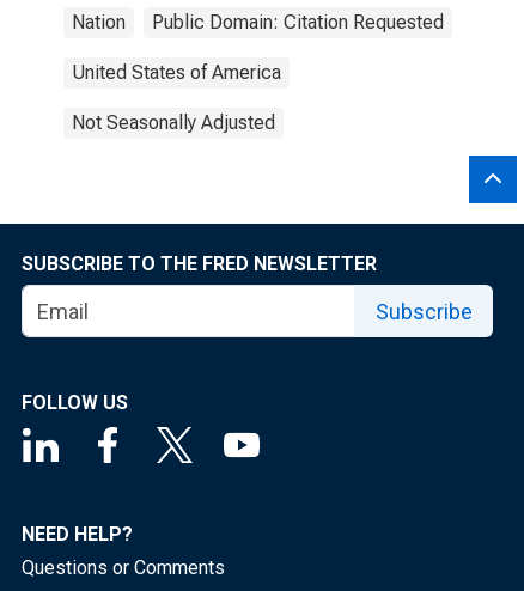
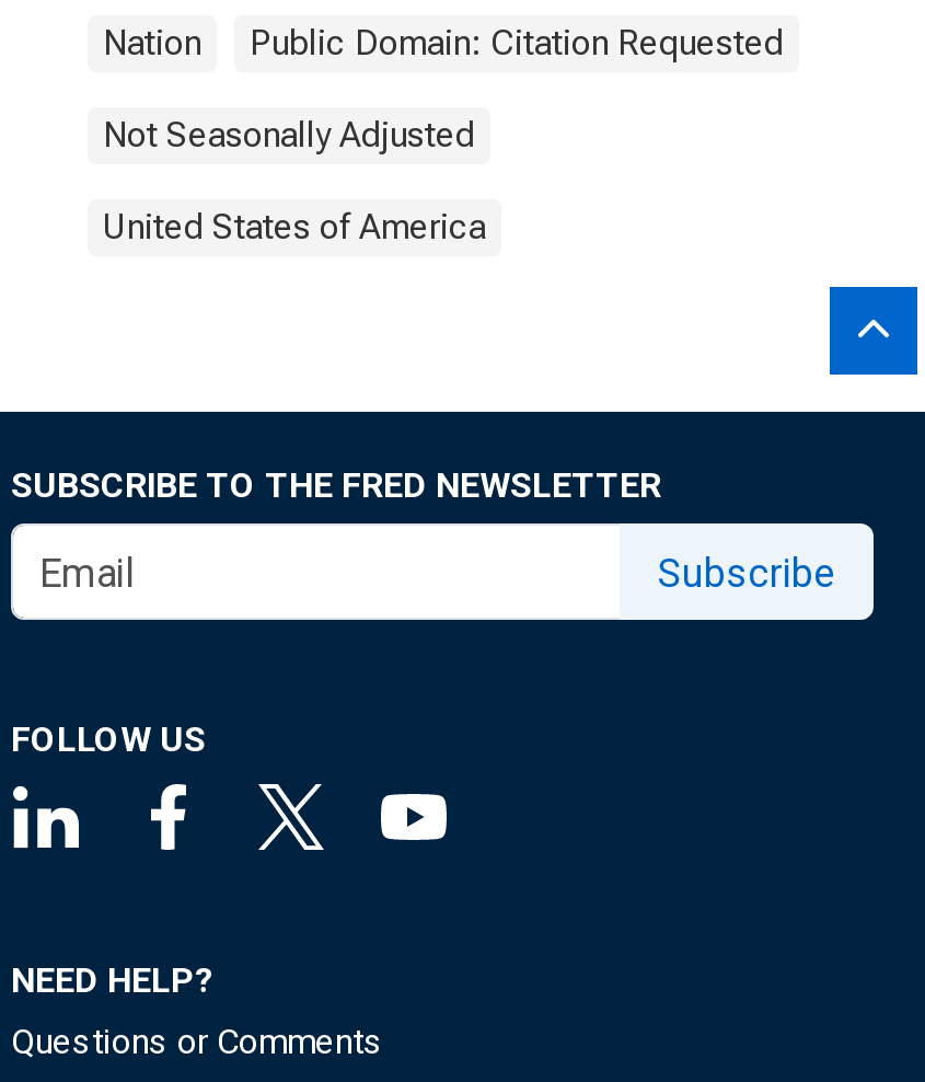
moved [72,61,281,84] -> [103,206,486,248]: United States of America
moved [72,111,275,134] -> [103,114,475,156]: Not Seasonally Adjusted

